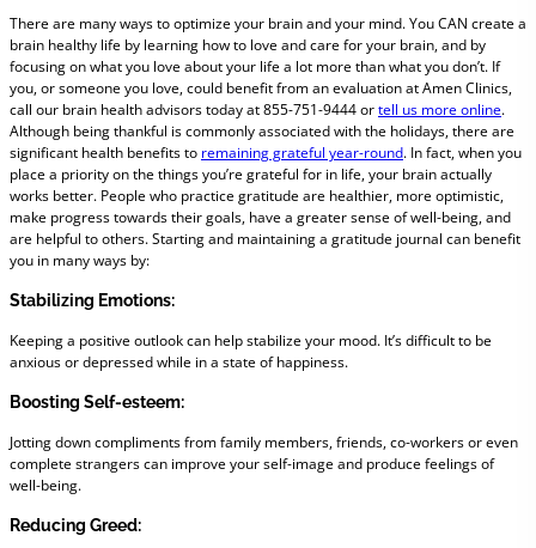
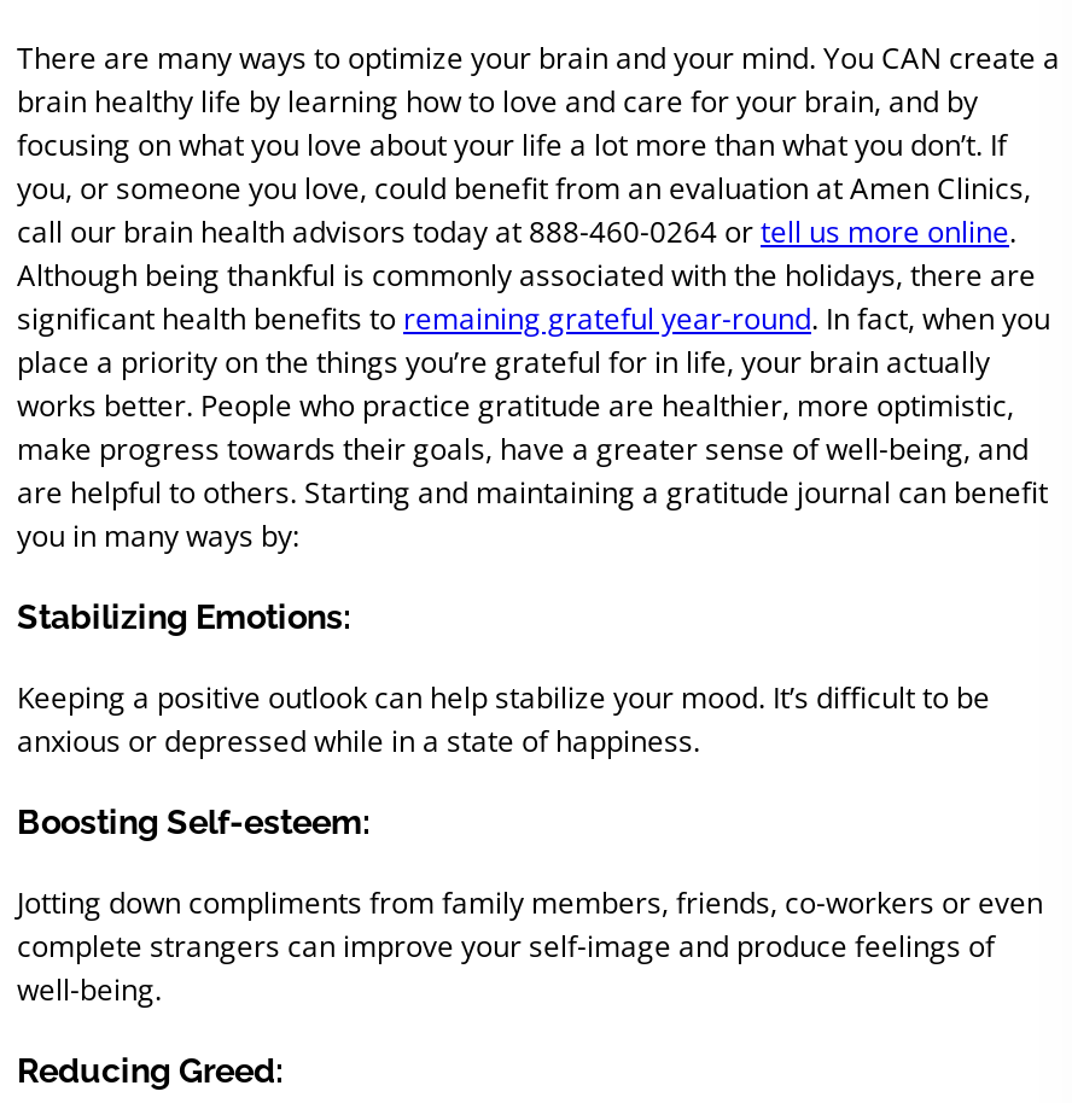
[10,99,505,119] call our brain health advisors today at 855-751-9444 or tell us more online. -> [17,211,1016,252] call our brain health advisors today at 888-460-0264 or tell us more online.

